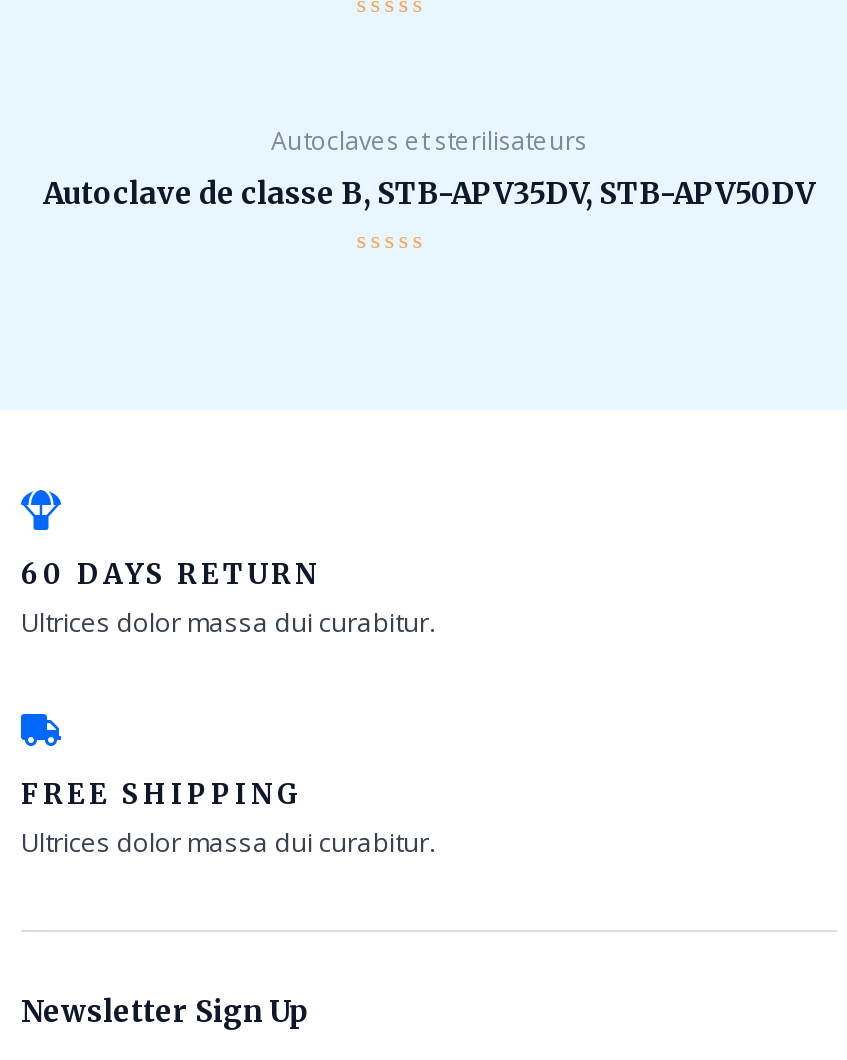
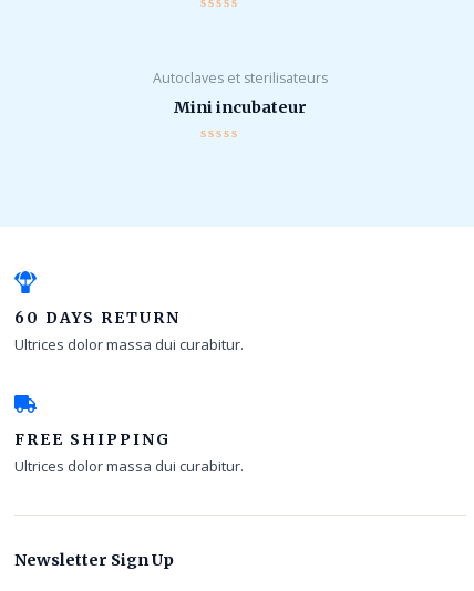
[43,177,815,213] Autoclave de classe B, STB-APV35DV, STB-APV50DV -> [174,98,307,118] Mini incubateur

